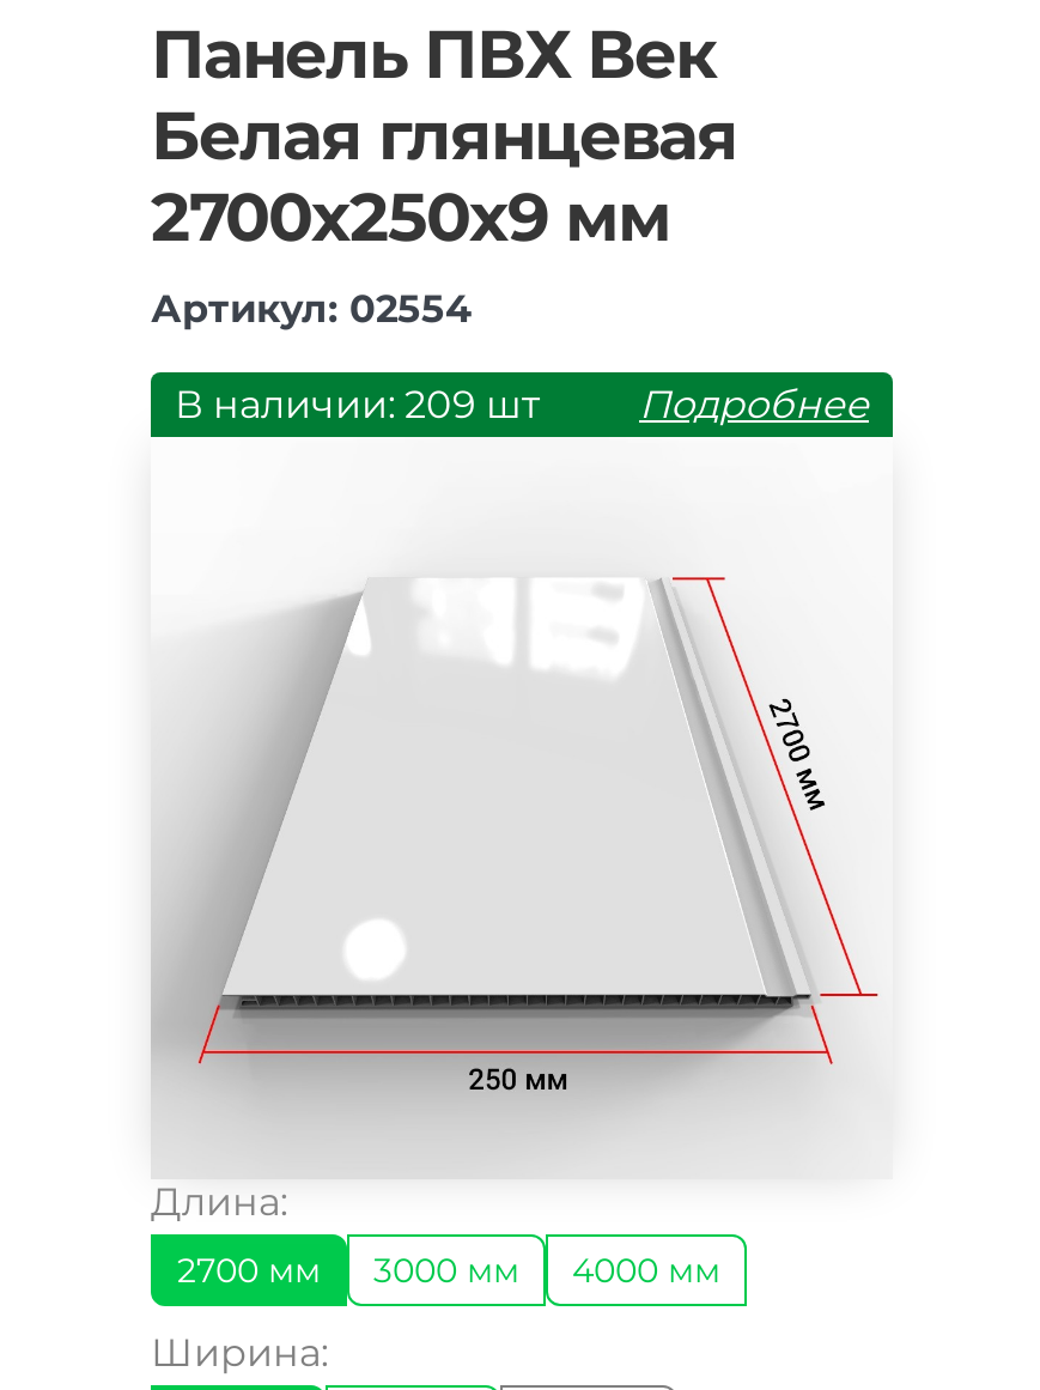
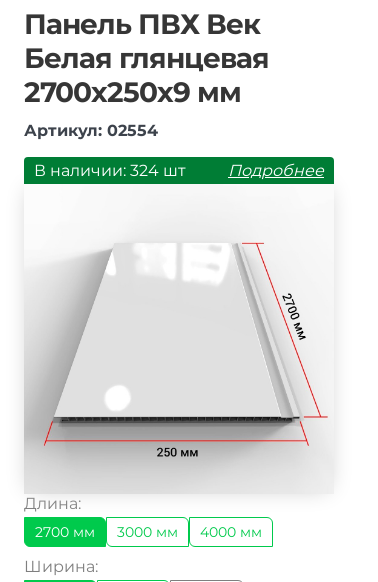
[175,382,541,427] В наличии: 209 шт -> [34,161,186,180] В наличии: 324 шт

